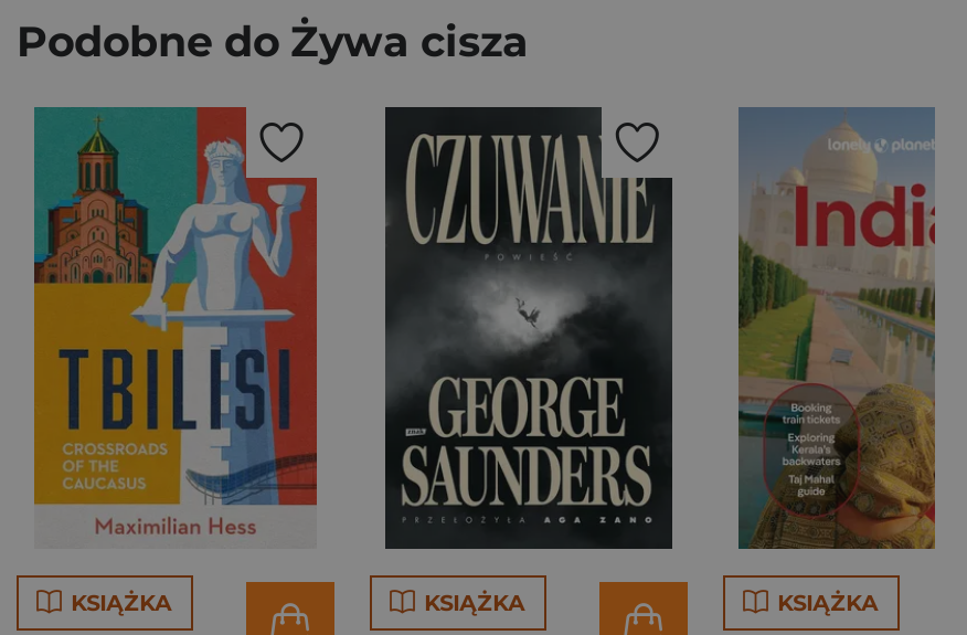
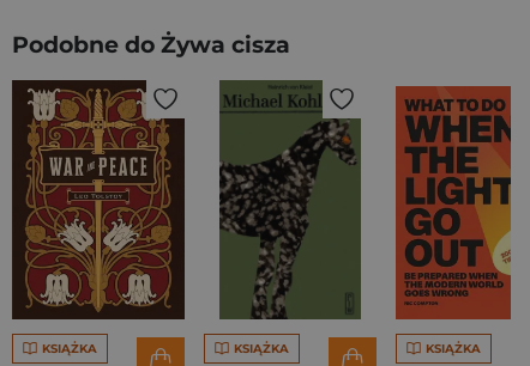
[17,105,334,549] [image] -> [11,79,186,321] [image]
[383,105,674,551] [image] -> [212,80,368,319] [image]
[723,105,937,551] [image] -> [395,80,512,321] [image]

